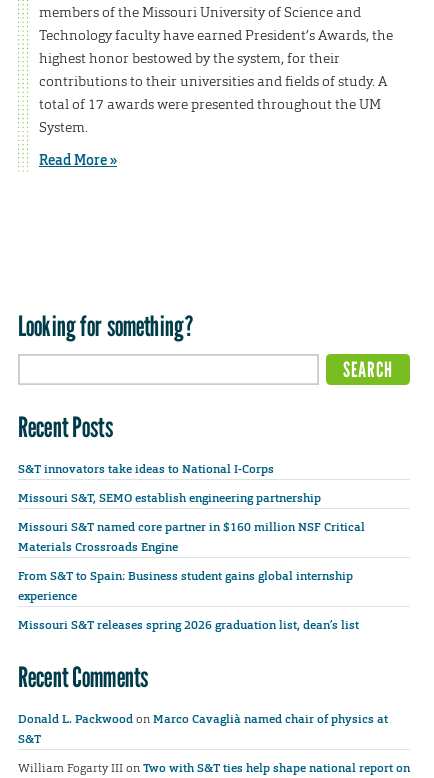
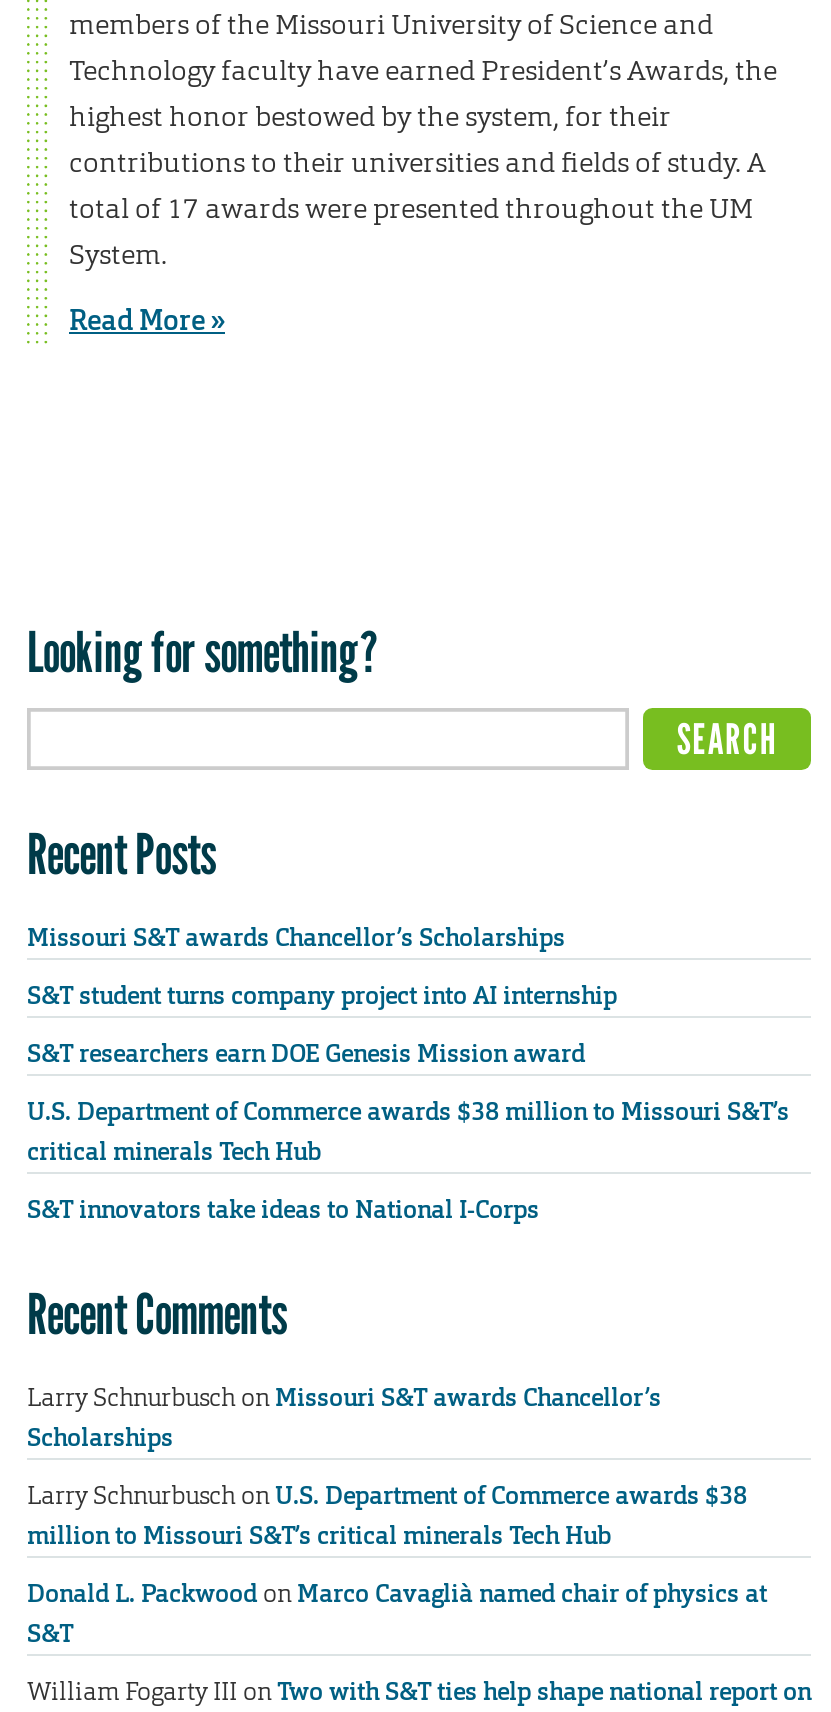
none -> [27,921,789,1168] Missouri S&T awards Chancellor’s Scholarships | S&T student turns company project into AI internship | S&T researchers earn DOE Genesis Mission award | U.S. Department of Commerce awards $38 million to Missouri S&T’s | critical minerals Tech Hub
moved [18,461,274,477] -> [27,1194,539,1226]: S&T innovators take ideas to National I-Corps
[18,490,365,633] Missouri S&T, SEMO establish engineering partnership | Missouri S&T named core partner in $160 million NSF Critical | Materials Crossroads Engine | From S&T to Spain: Business student gains global internship | experience | Missouri S&T releases spring 2026 graduation list, dean’s list -> none
moved [18,660,148,694] -> [27,1280,287,1348]: Recent Comments
none -> [27,1381,747,1551] Larry Schnurbusch on Missouri S&T awards Chancellor’s | Scholarships | Larry Schnurbusch on U.S. Department of Commerce awards $38 | million to Missouri S&T’s critical minerals Tech Hub

